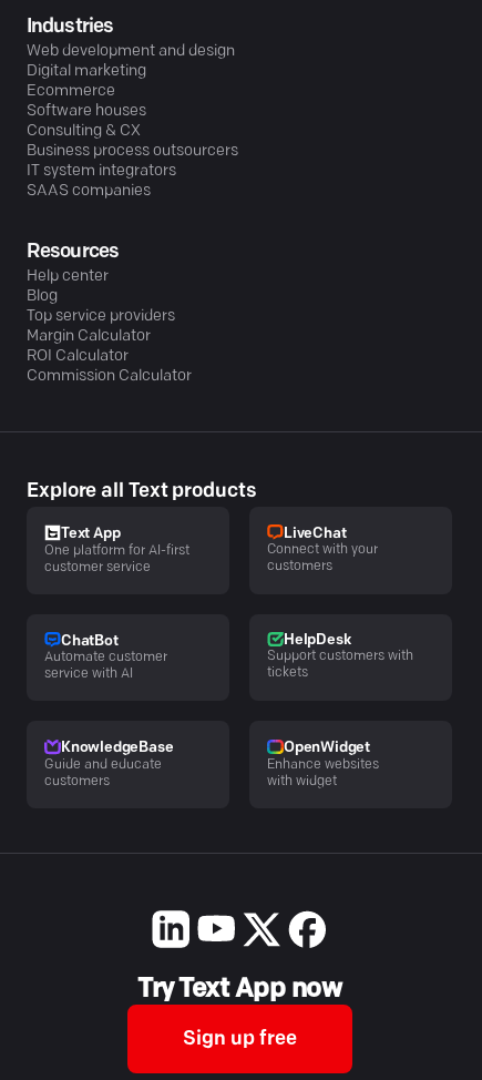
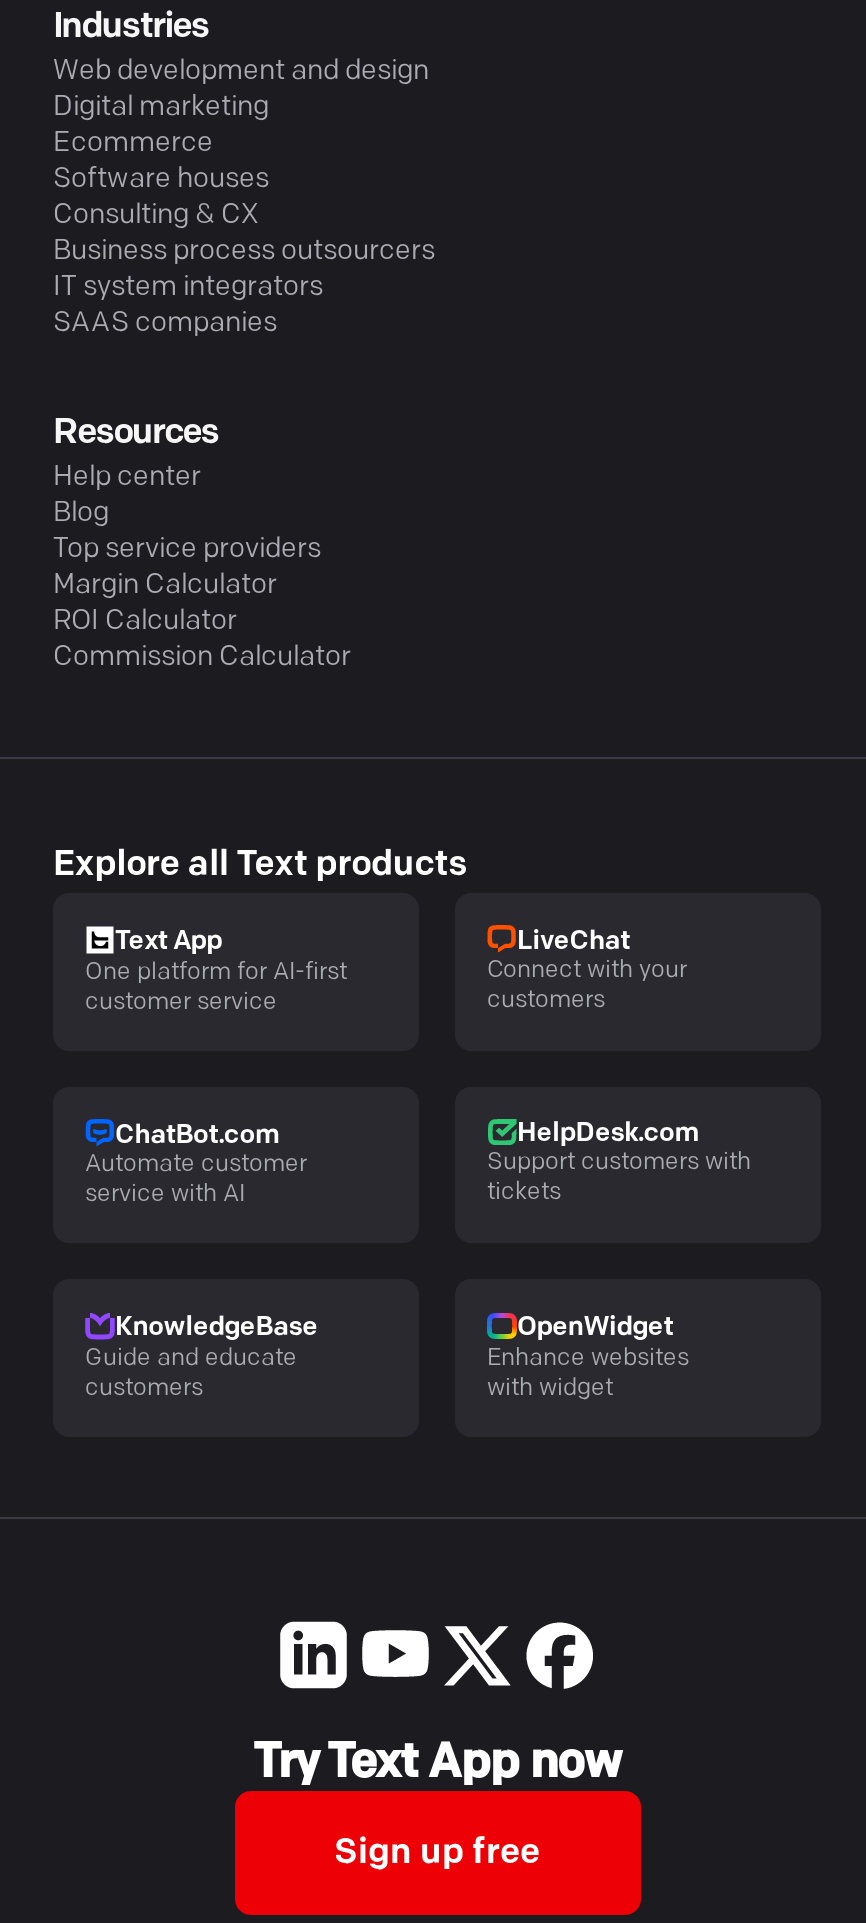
[61,634,118,648] ChatBot -> [115,1122,279,1148] ChatBot.com
[284,633,351,647] HelpDesk -> [517,1121,698,1147] HelpDesk.com

